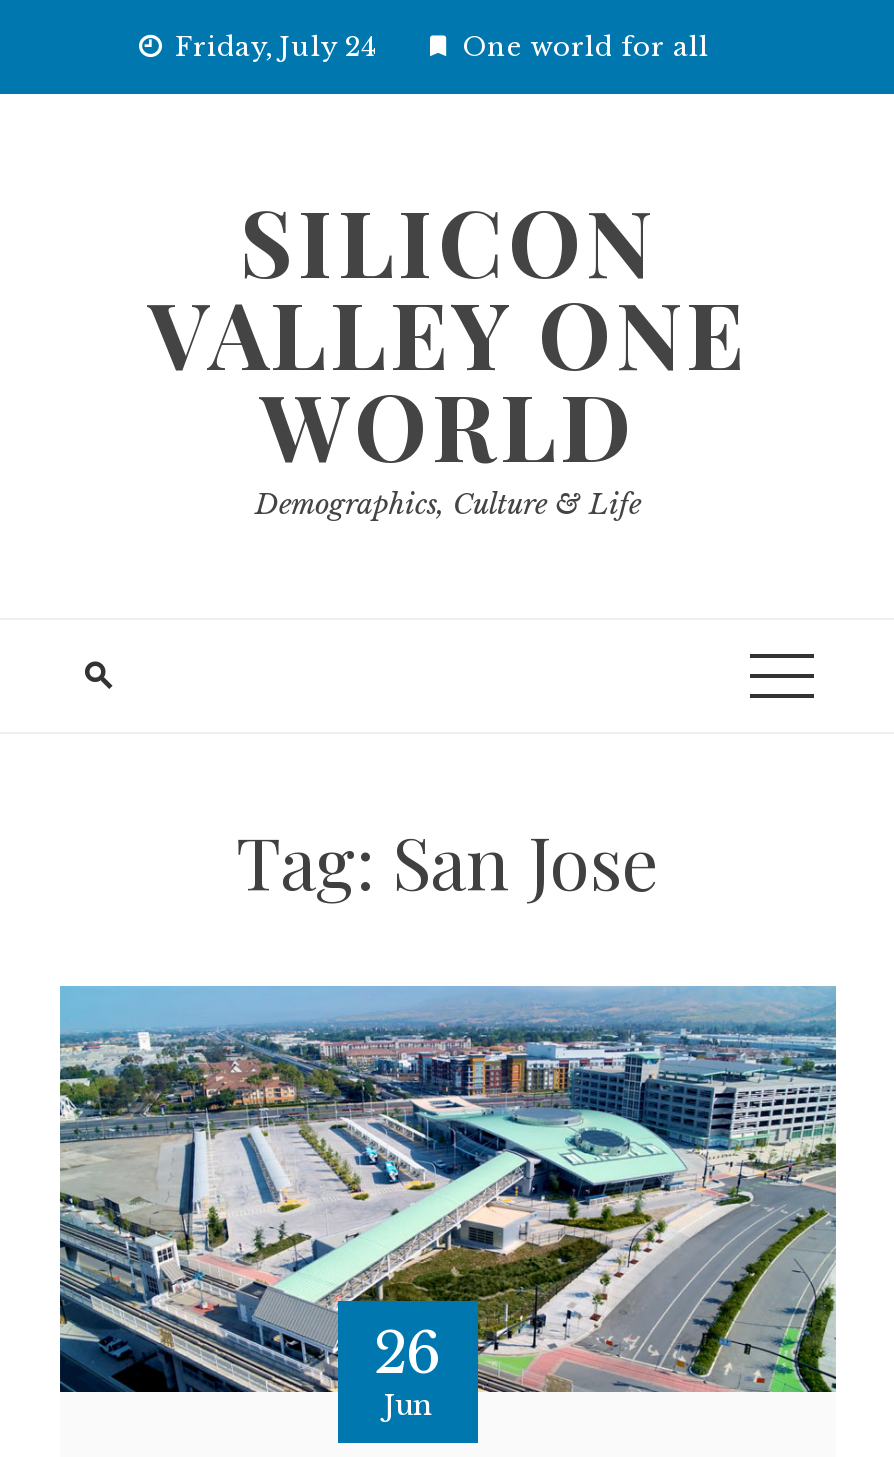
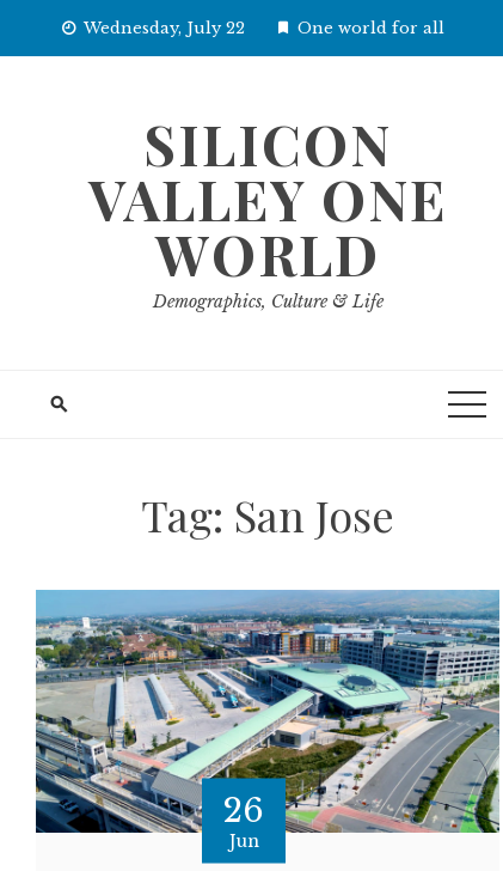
[175,30,375,64] Friday, July 24 -> [84,18,245,38] Wednesday, July 22

